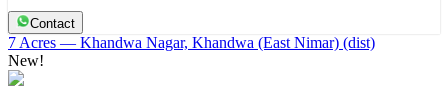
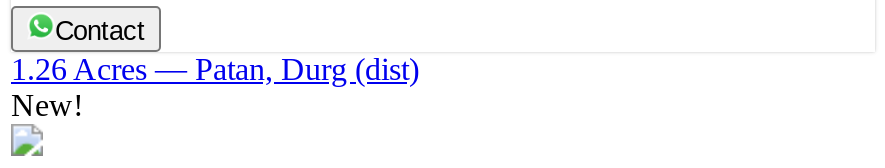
[8,34,375,51] 7 Acres— Khandwa Nagar, Khandwa (East Nimar) (dist) -> [11,53,419,87] 1.26 Acres— Patan, Durg (dist)

